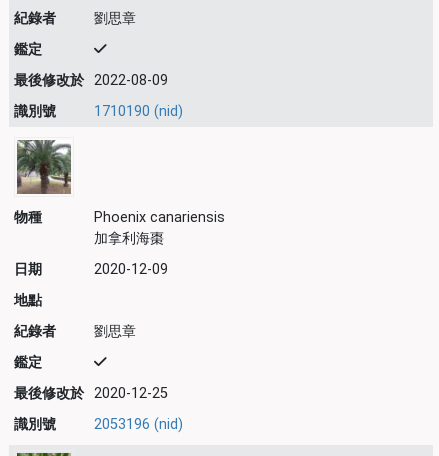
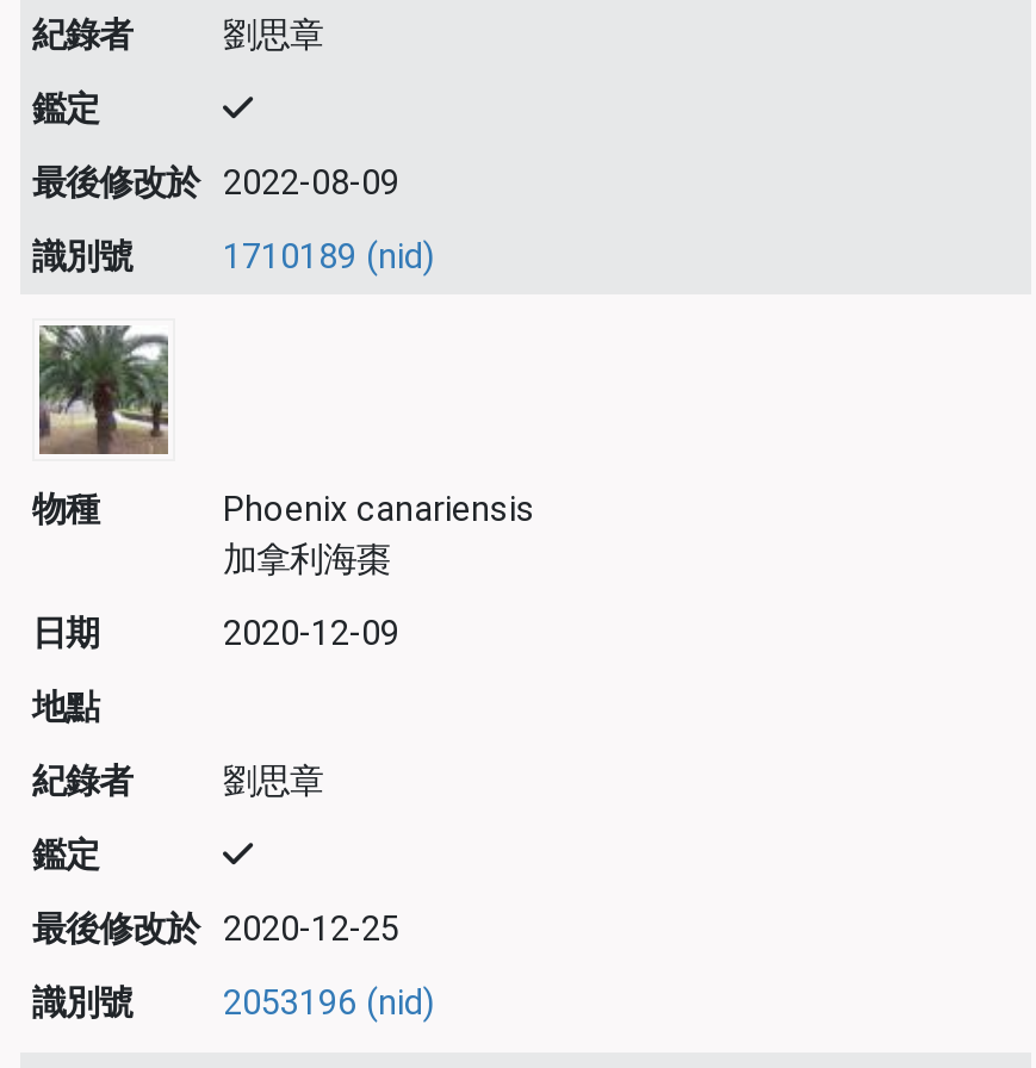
[94,103,183,120] 1710190 (nid) -> [223,238,435,279] 1710189 (nid)

